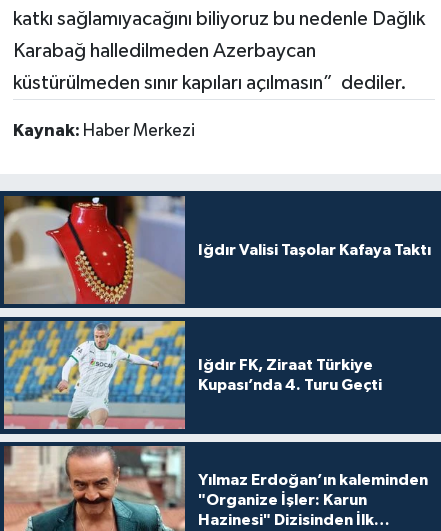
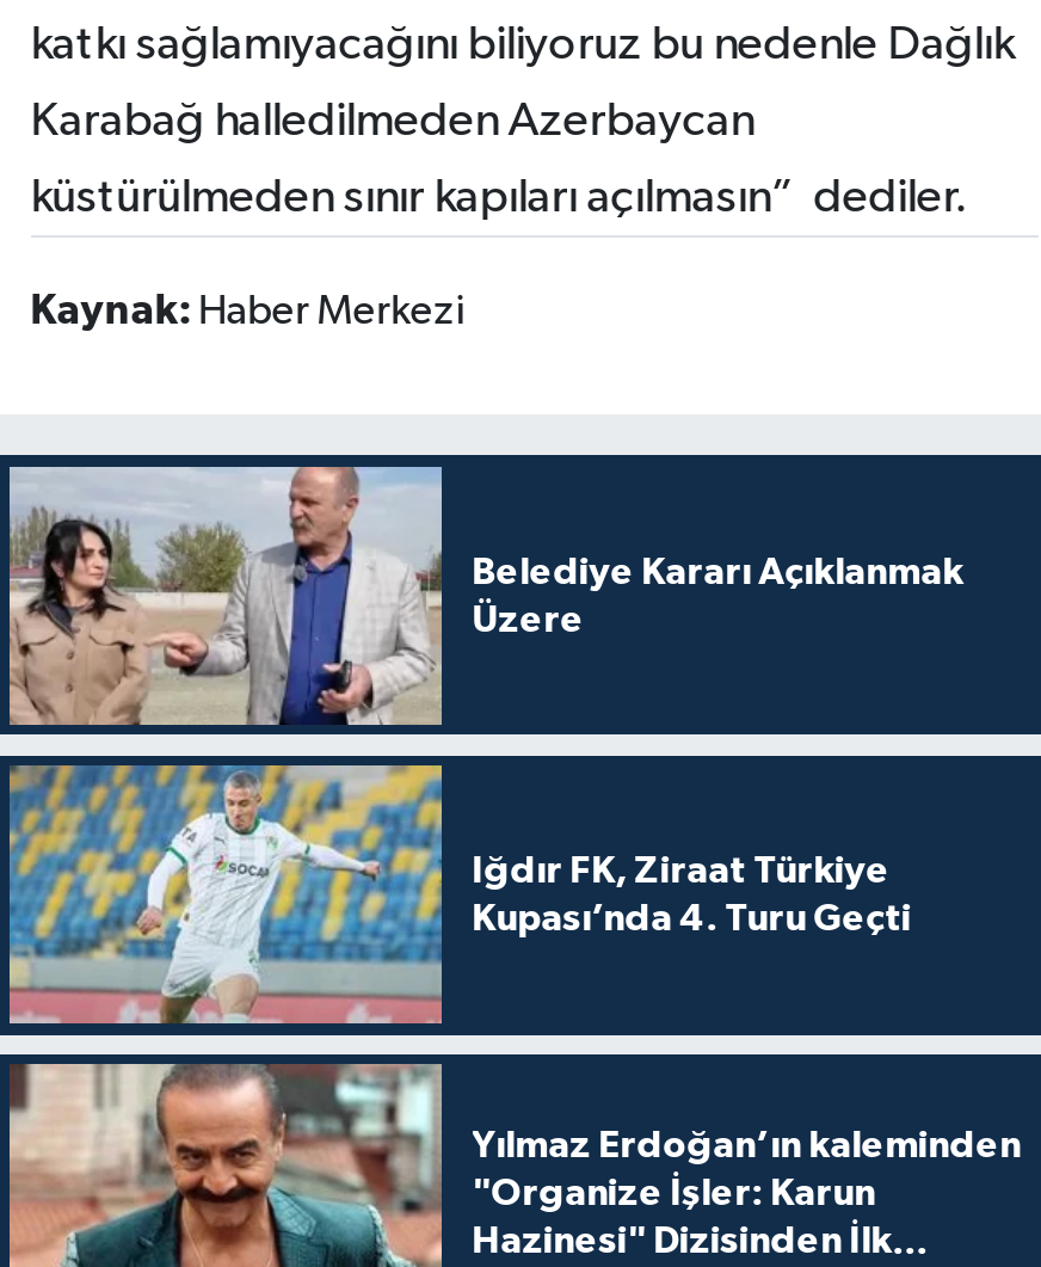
[4,195,431,305] [image] | Iğdır Valisi Taşolar Kafaya Taktı -> [7,465,964,727] [image] | Belediye Kararı Açıklanmak | Üzere

